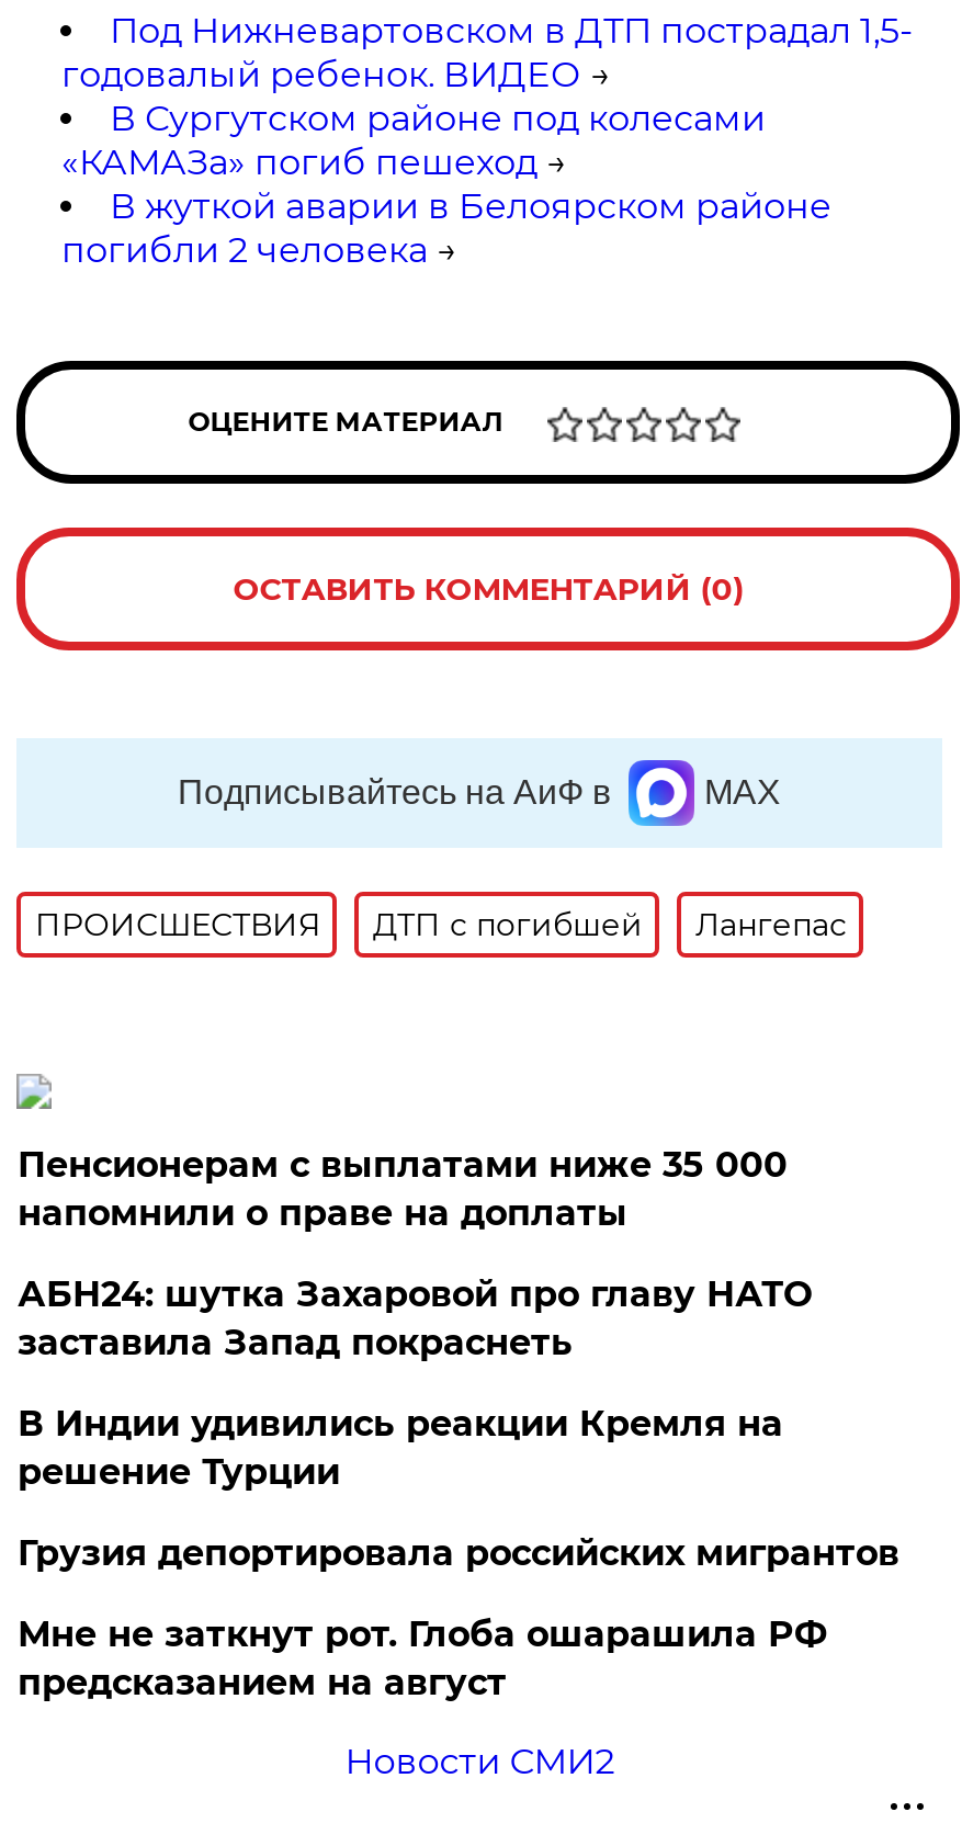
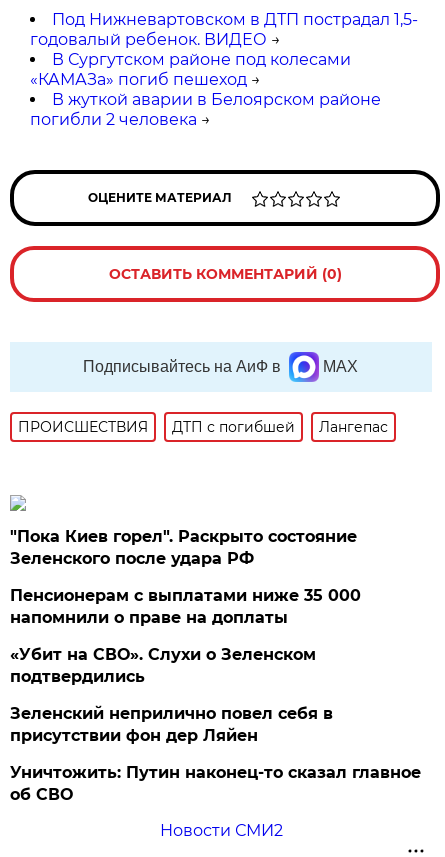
none -> [10,527,357,568] "Пока Киев горел". Раскрыто состояние | Зеленского после удара РФ
moved [17,1144,787,1234] -> [10,586,361,627]: Пенсионерам с выплатами ниже 35 000 | напомнили о праве на доплаты
[17,1273,899,1703] АБН24: шутка Захаровой про главу НАТО | заставила Запад покраснеть | В Индии удивились реакции Кремля на | решение Турции | Грузия депортировала российских мигрантов | Мне не заткнут рот. Глоба ошарашила РФ | предсказанием на август -> [10,645,421,804] «Убит на СВО». Слухи о Зеленском | подтвердились | Зеленский неприлично повел cебя в | присутствии фон дер Ляйен | Уничтожить: Путин наконец-то сказал главное | об СВО

